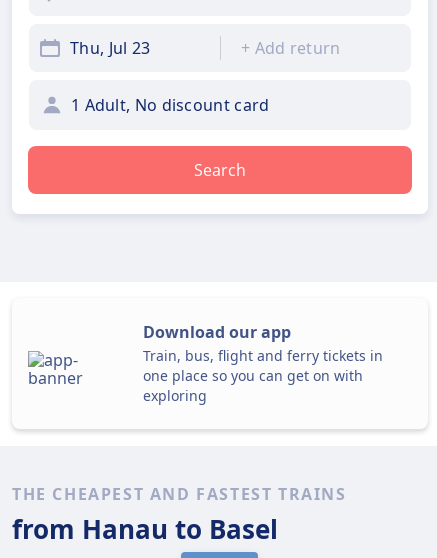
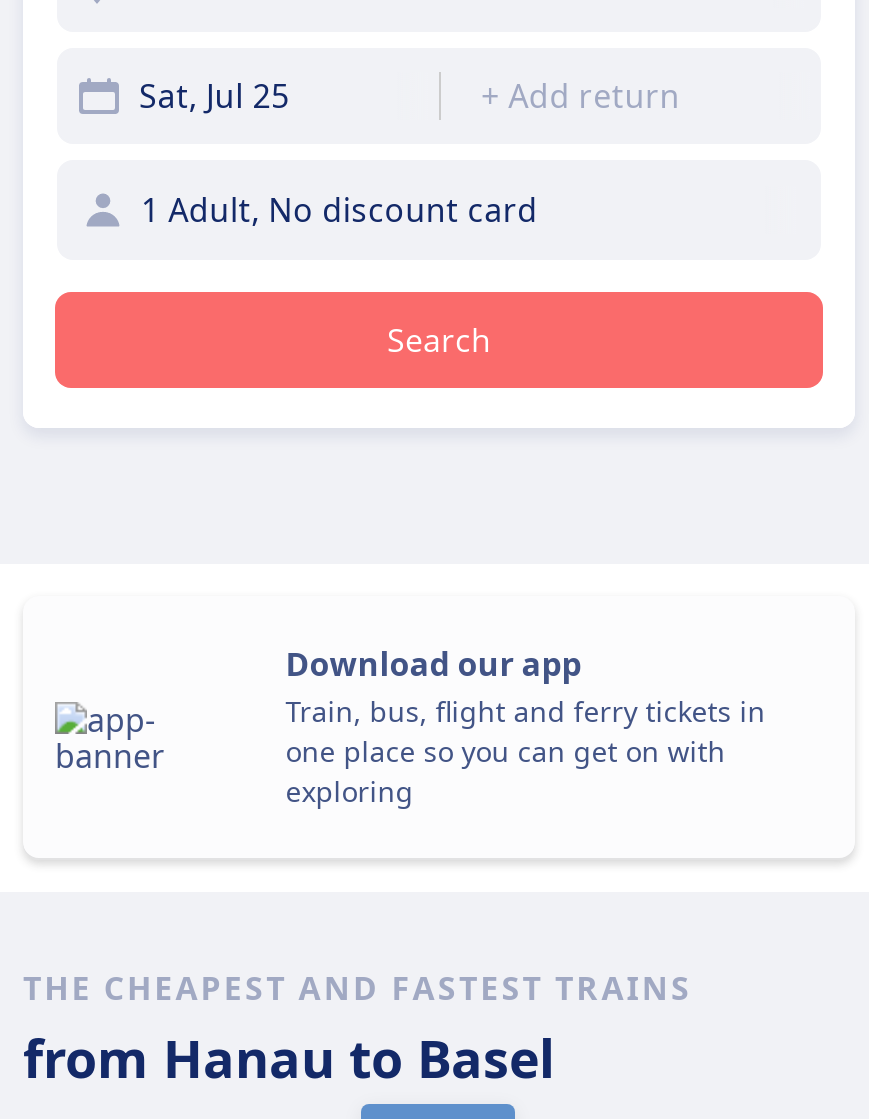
[70,37,150,59] Thu, Jul 23 -> [139,74,290,118] Sat, Jul 25

